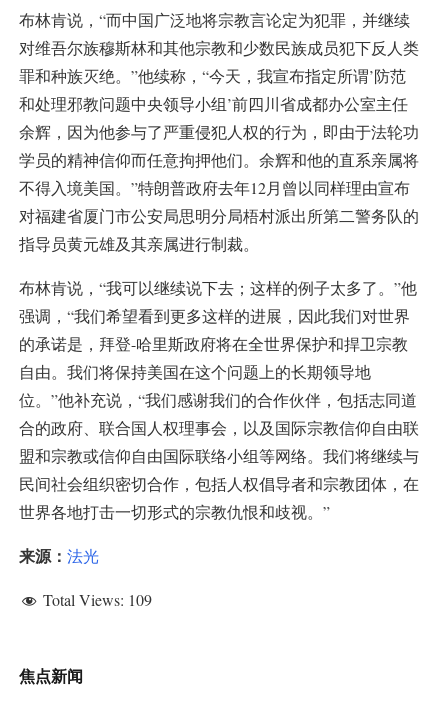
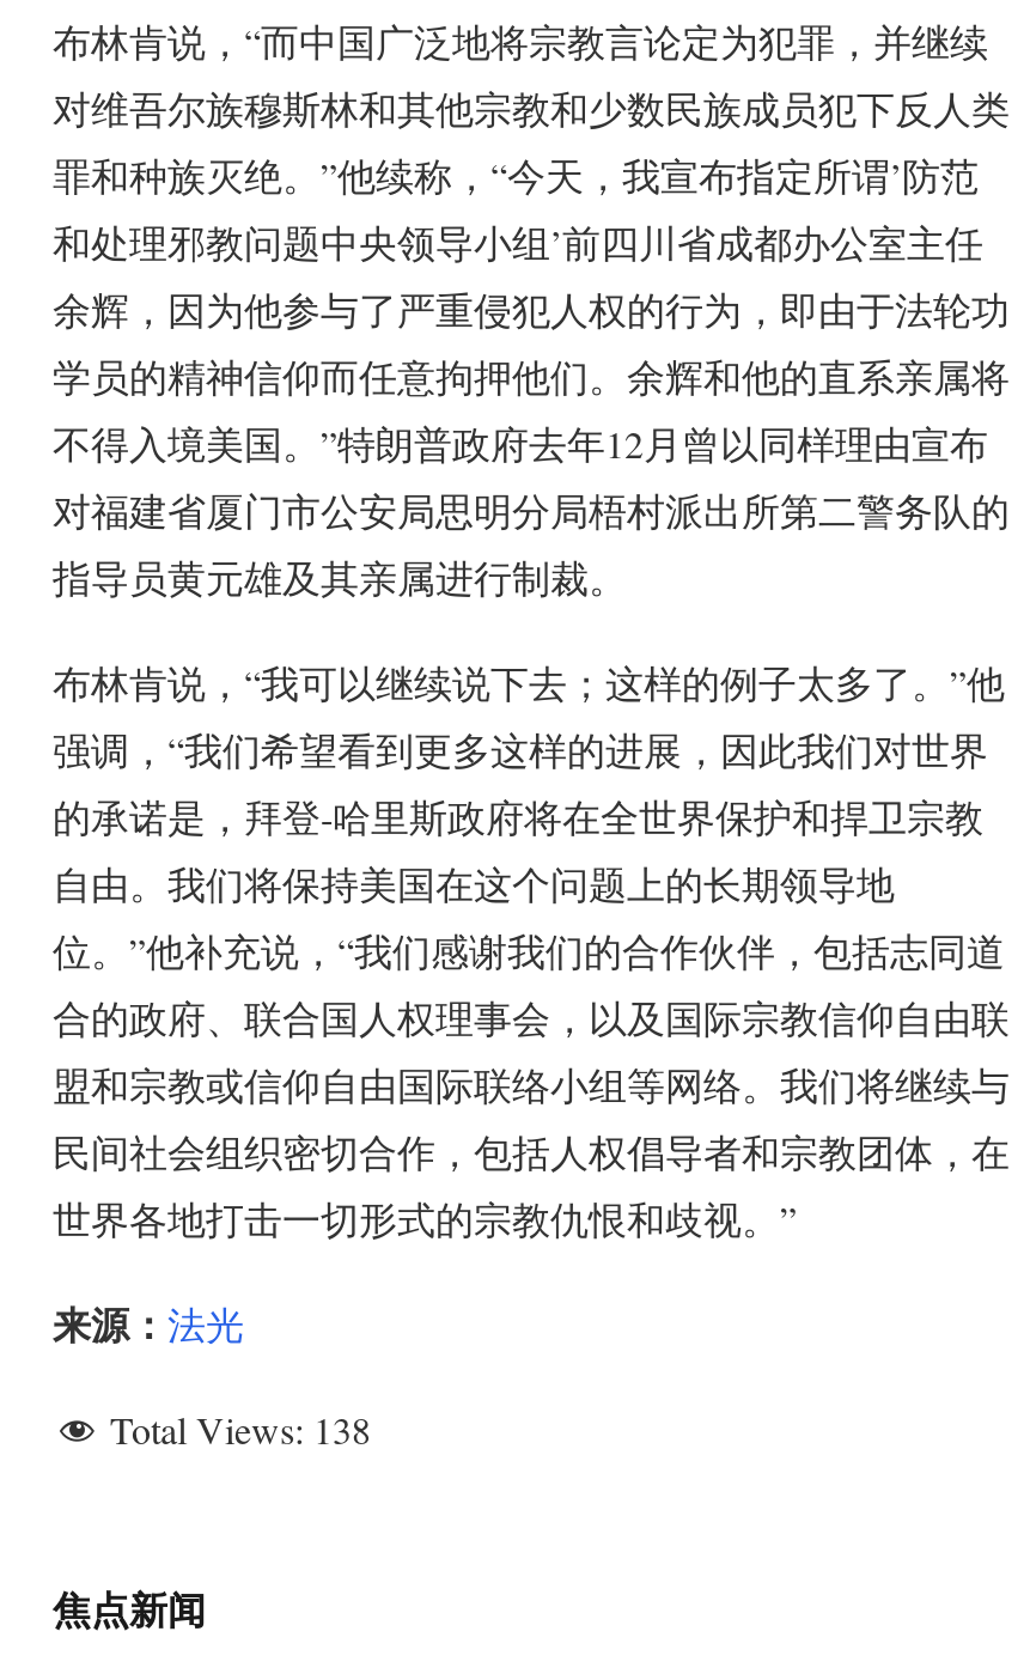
[43,589,152,610] Total Views: 109 -> [110,1402,371,1452] Total Views: 138

